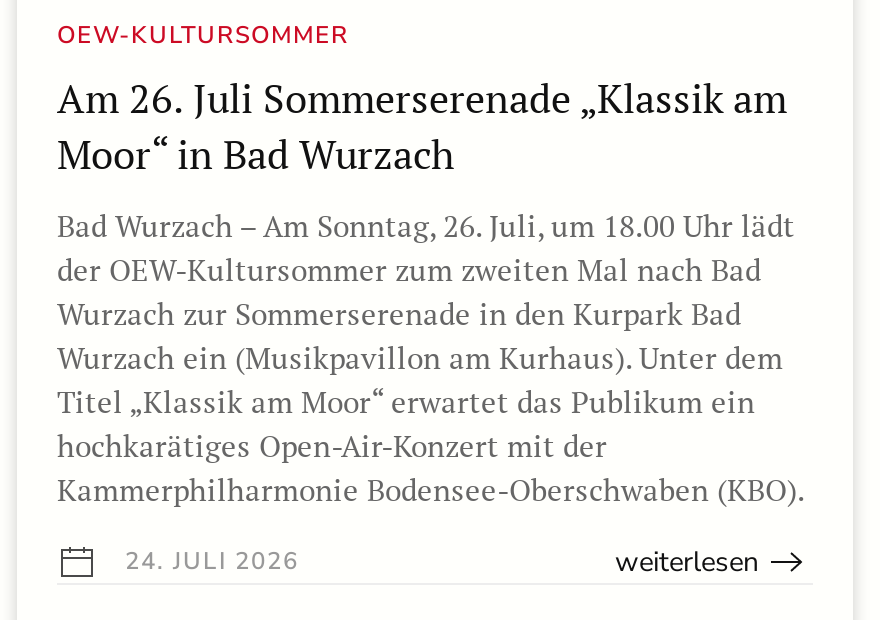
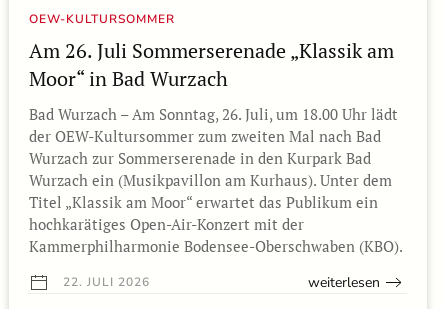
[117,544,299,576] 24. JULI 2026 -> [59,274,150,290] 22. JULI 2026

